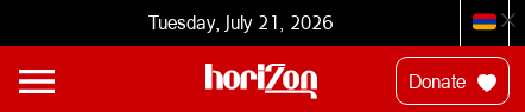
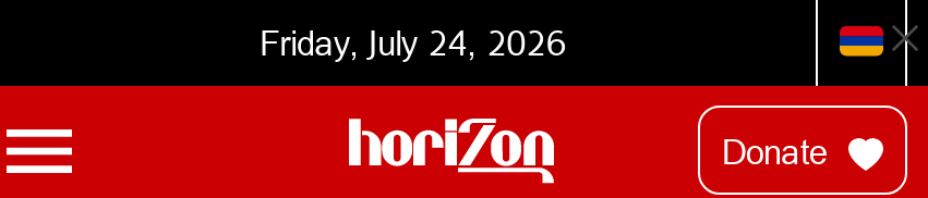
[148,10,332,32] Tuesday, July 21, 2026 -> [260,20,565,61] Friday, July 24, 2026

